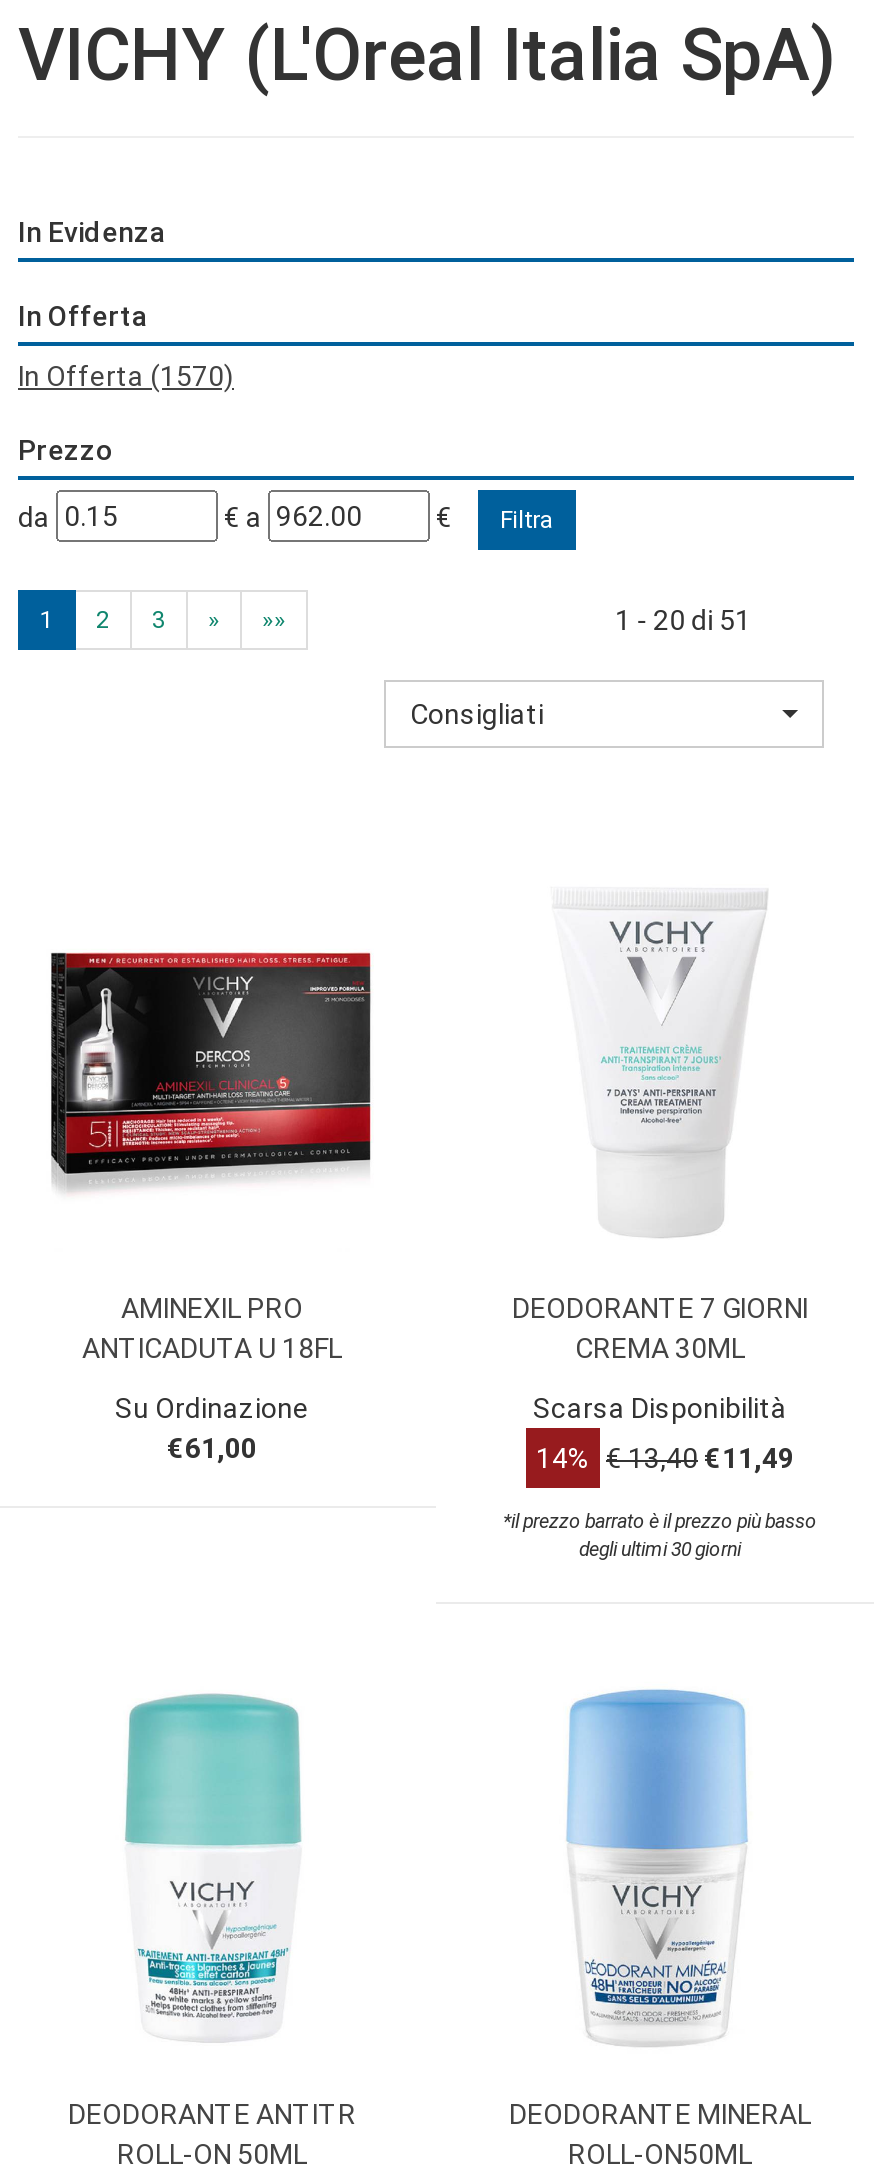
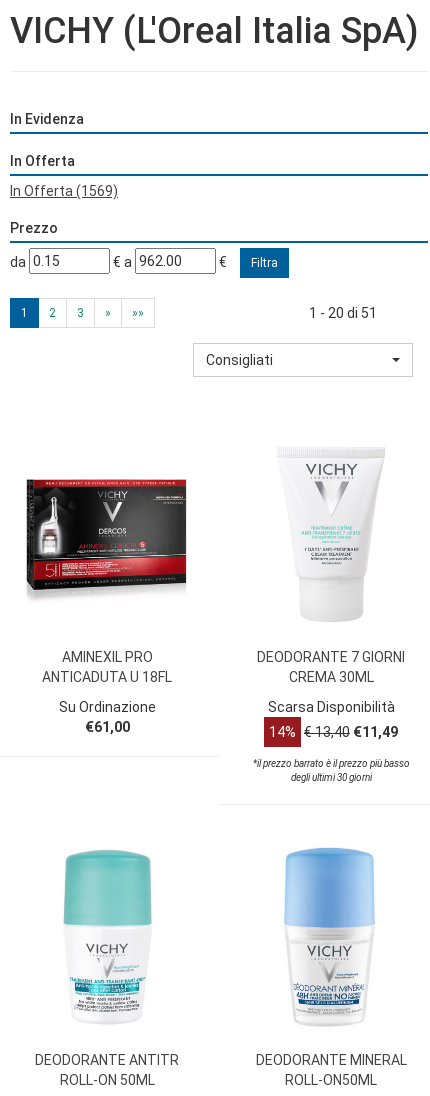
[18,359,234,391] In Offerta (1570) -> [10,182,118,198] In Offerta (1569)

